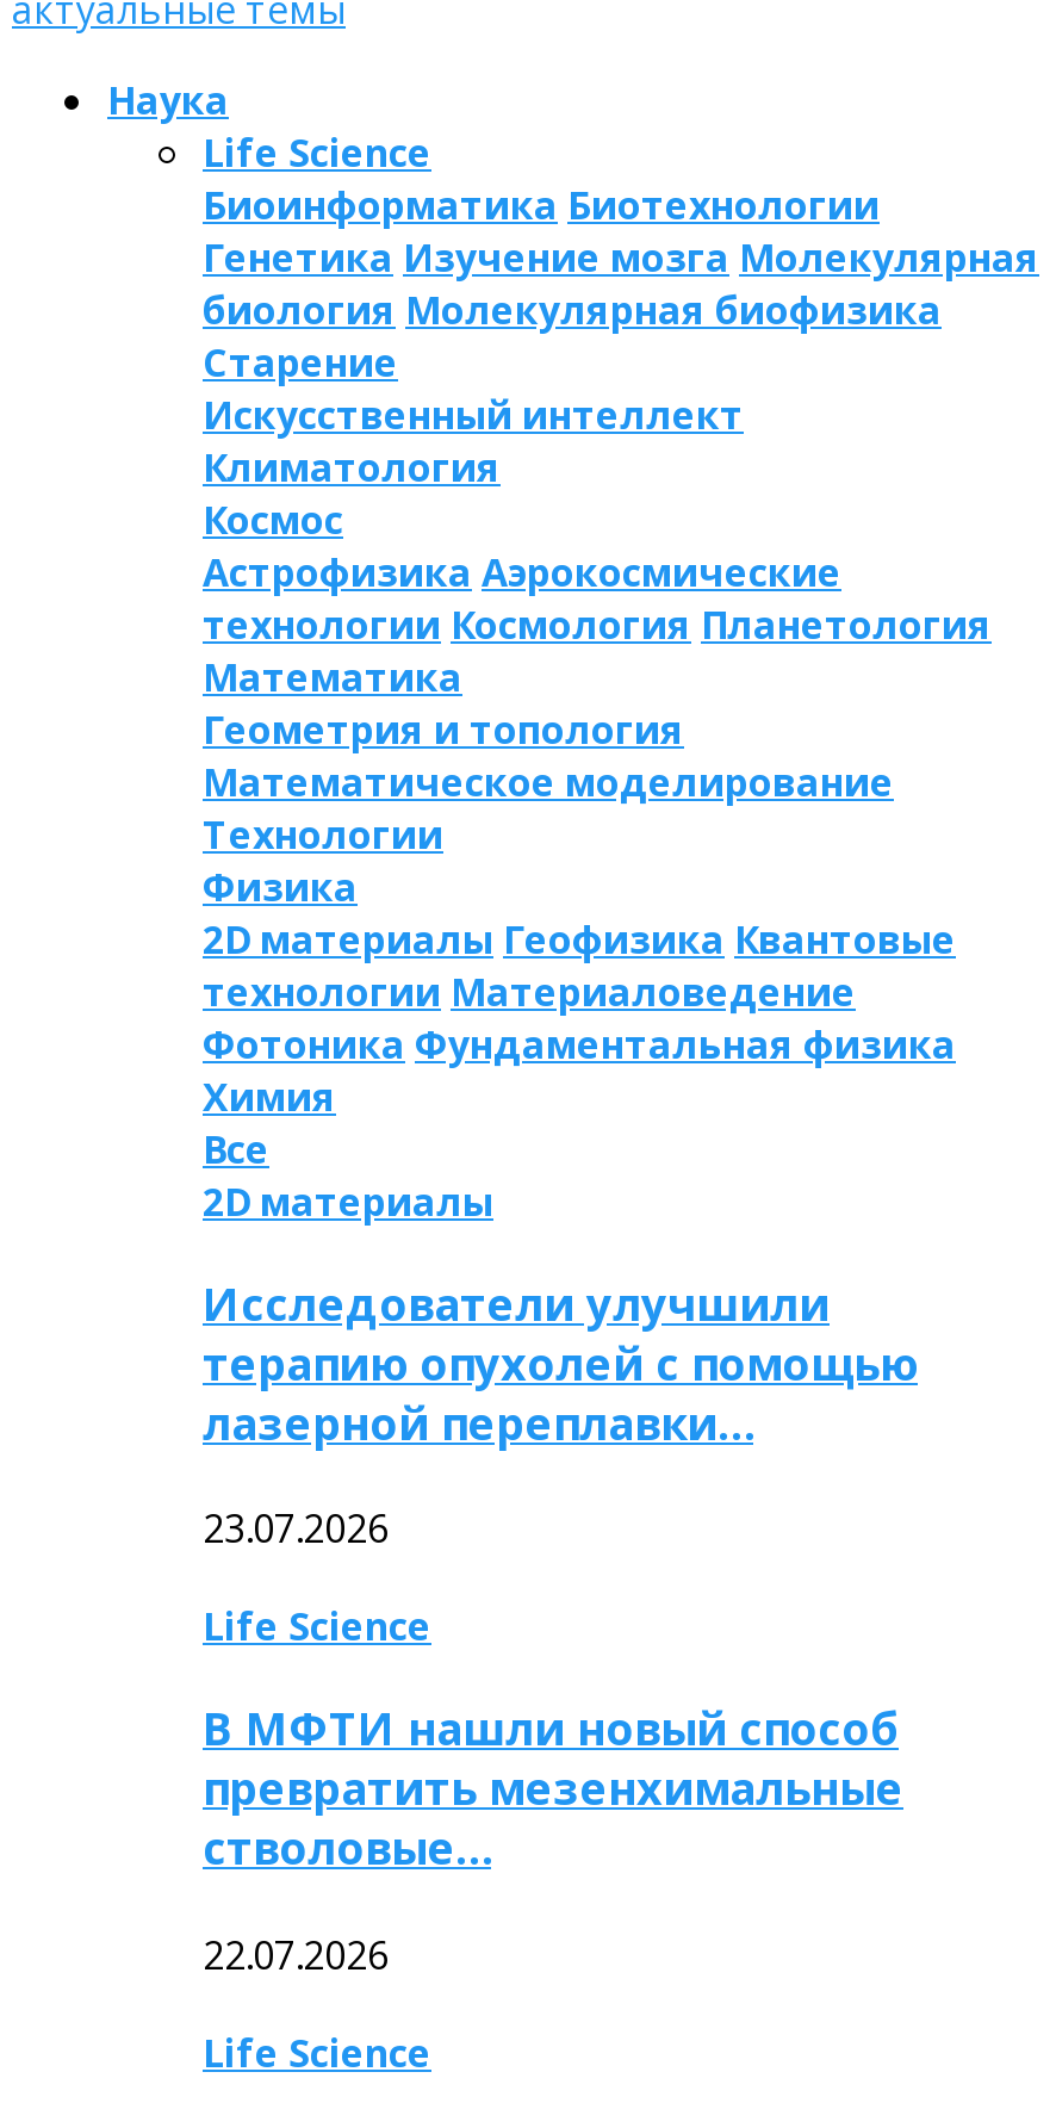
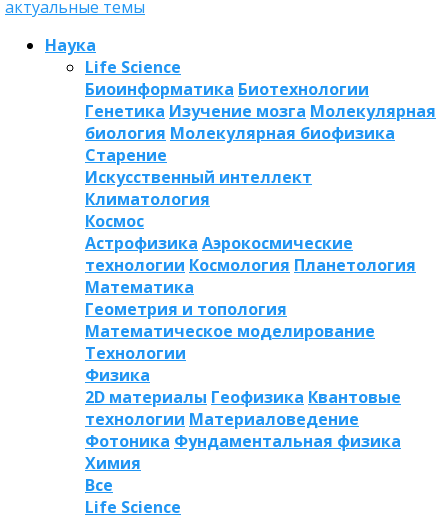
[203,1175,918,1981] 2D материалы | Исследователи улучшили | терапию опухолей с помощью | лазерной переплавки… | 23.07.2026 | Life Science | В МФТИ нашли новый способ | превратить мезенхимальные | стволовые… | 22.07.2026 -> none

